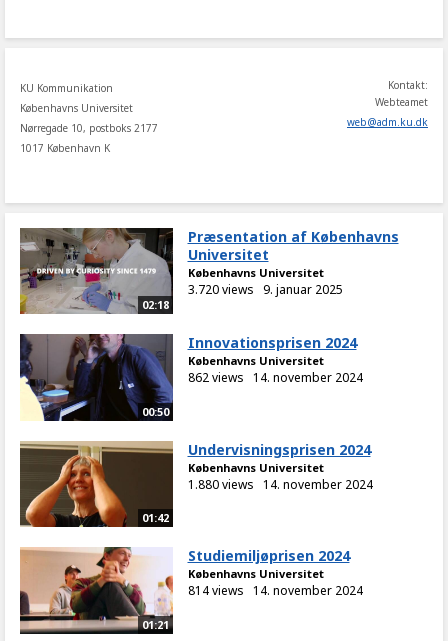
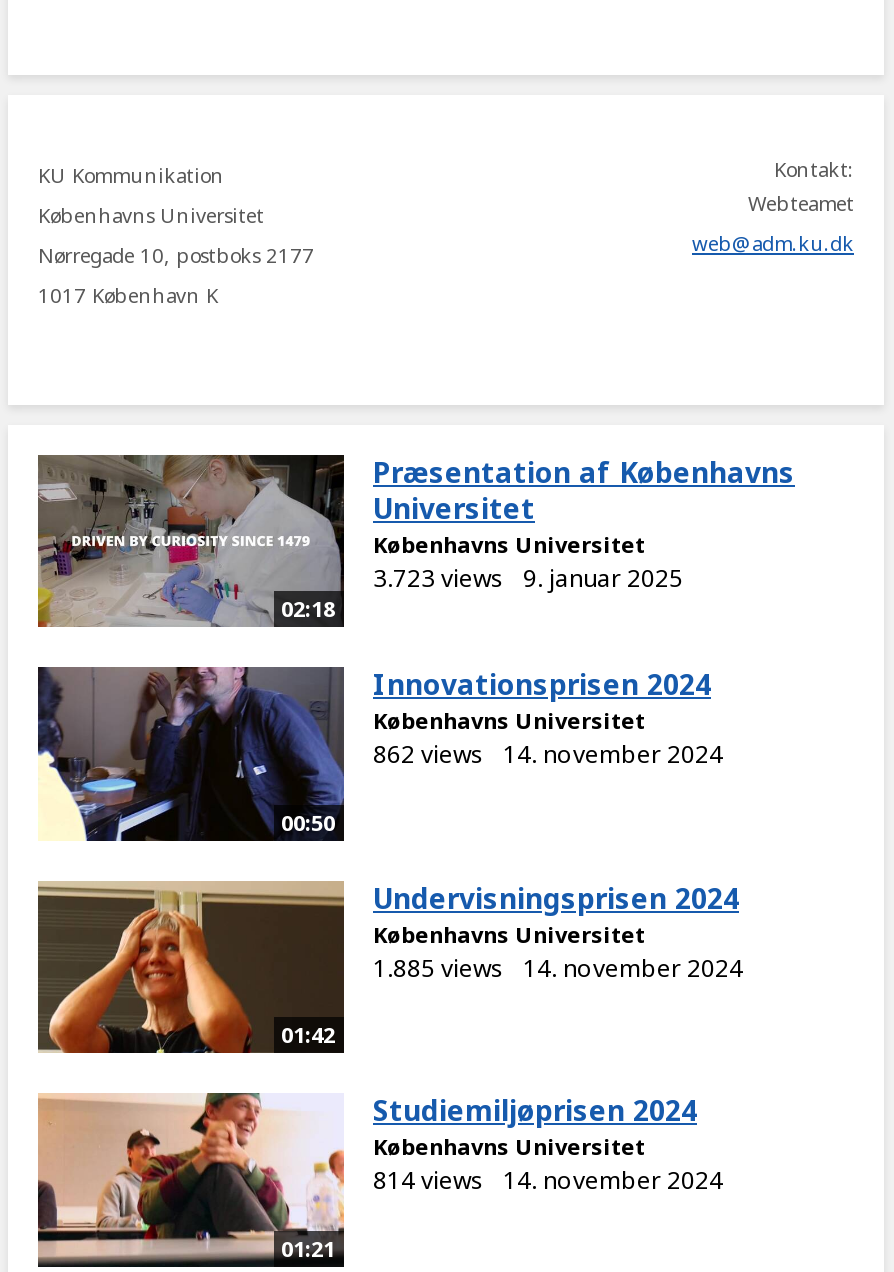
[187,281,342,298] 3.720 views 9. januar 2025 -> [373,561,683,595] 3.723 views 9. januar 2025
[187,476,372,493] 1.880 views 14. november 2024 -> [373,951,743,985] 1.885 views 14. november 2024

